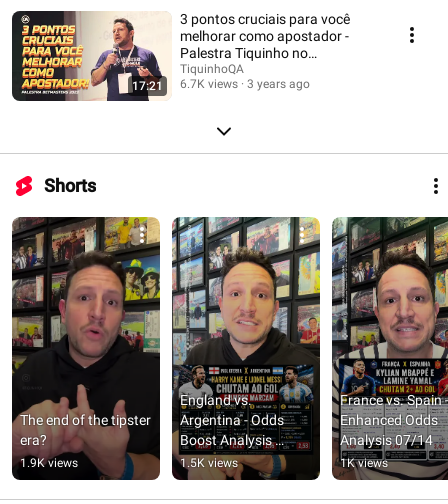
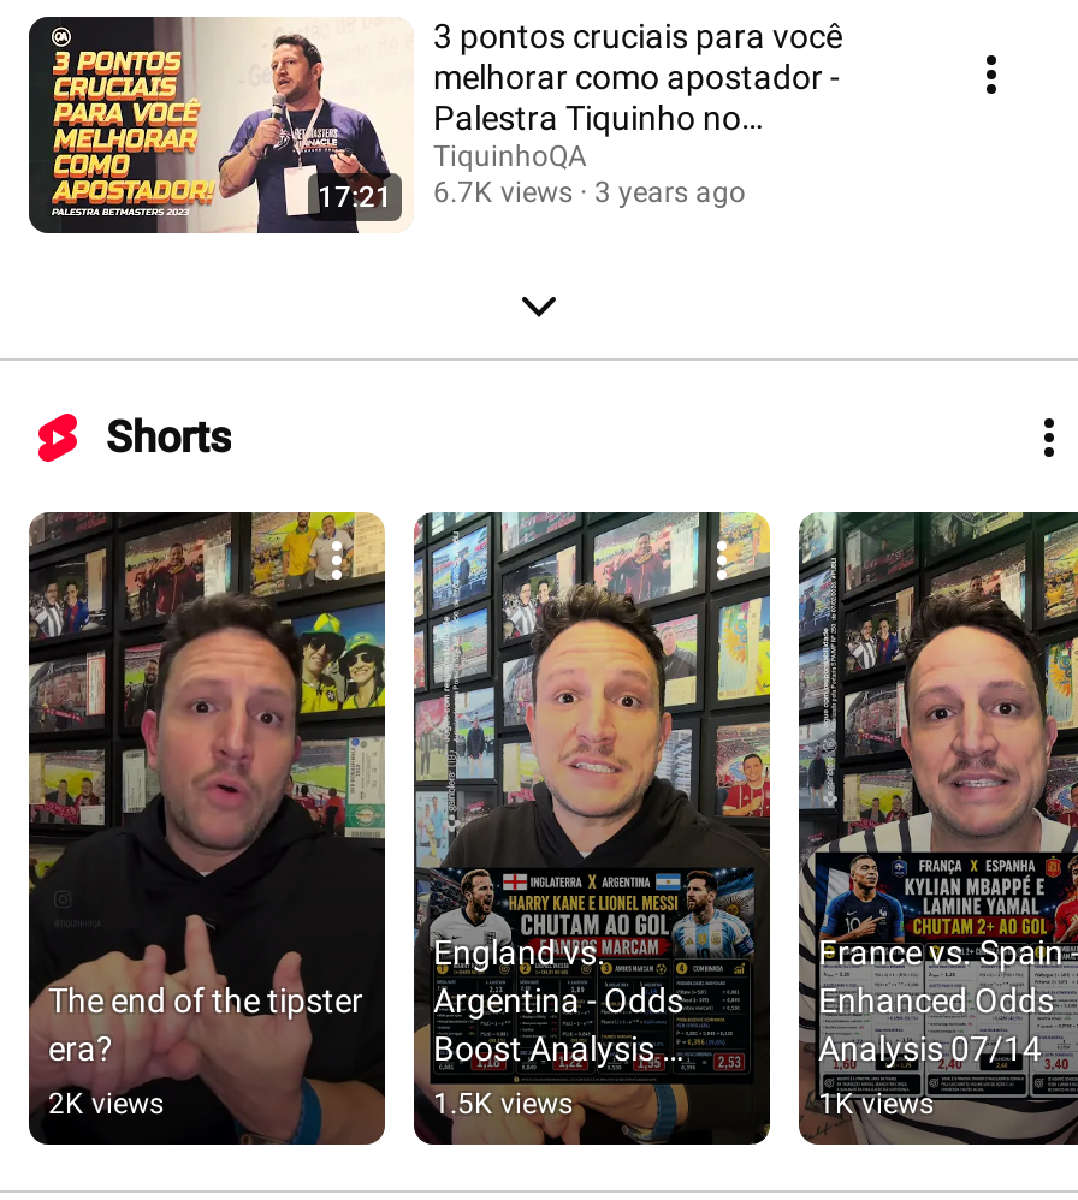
[20,456,78,470] 1.9K views -> [48,1087,164,1121] 2K views

